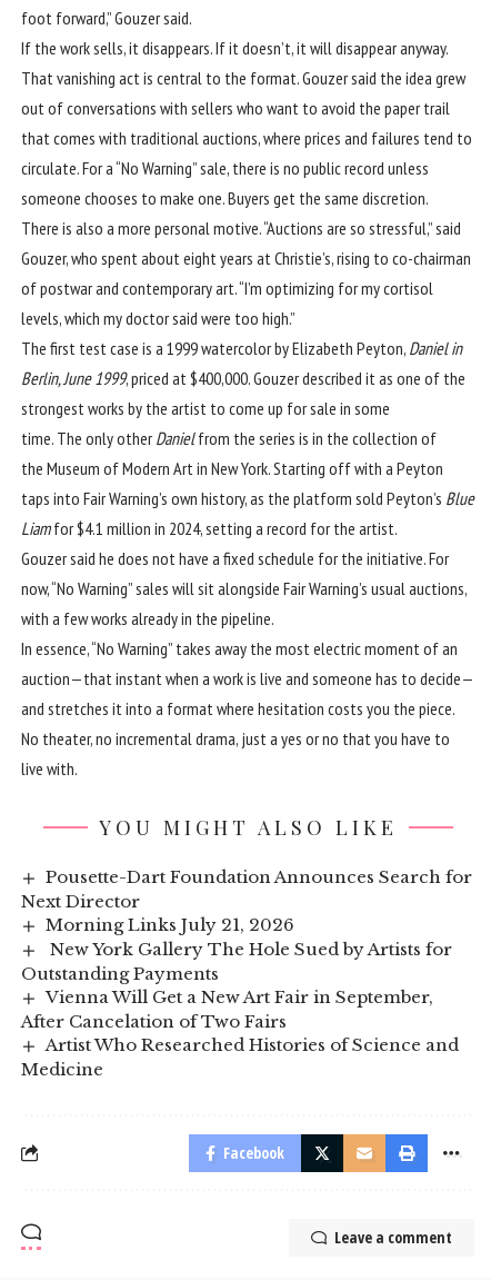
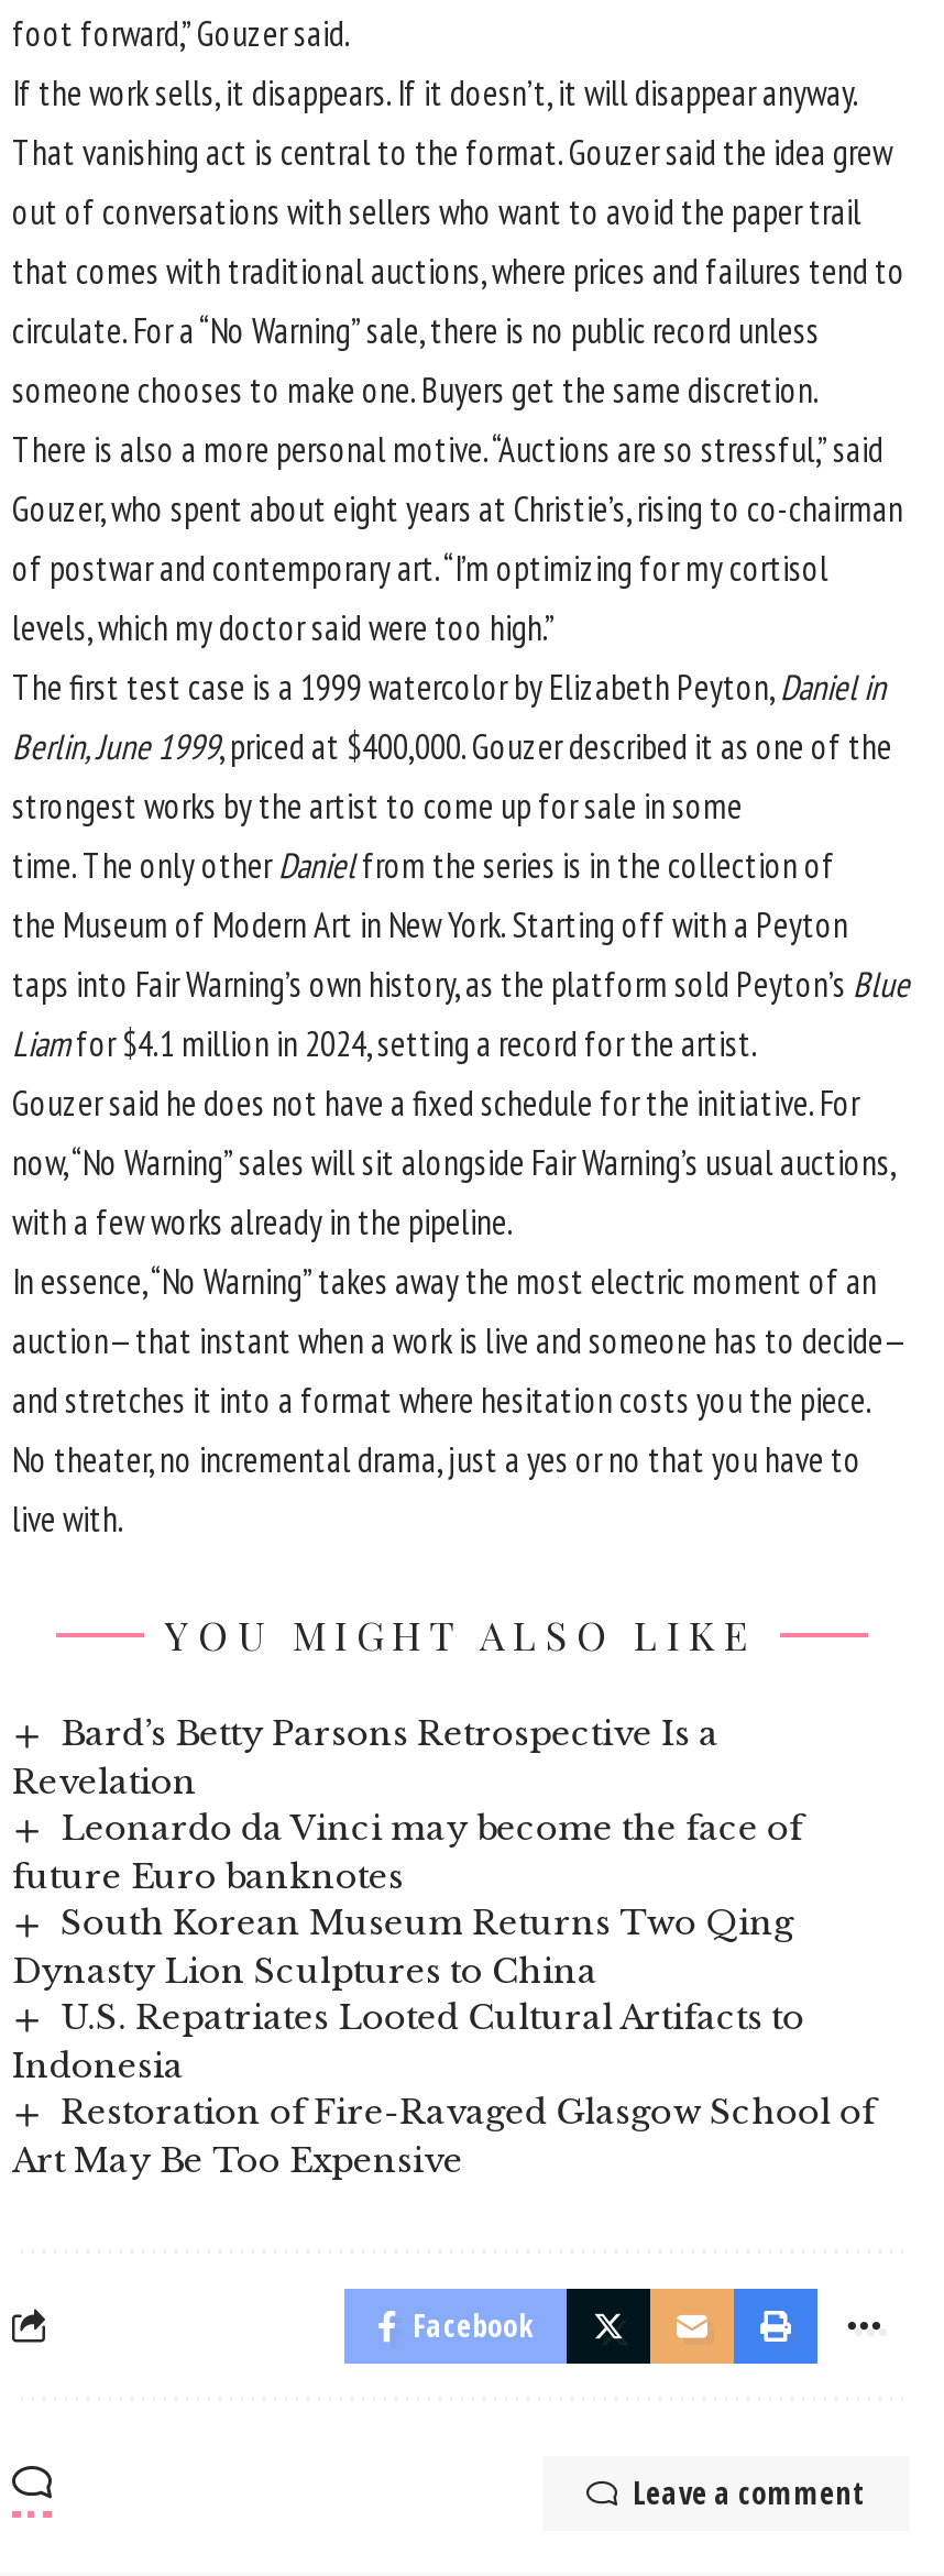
[21,866,472,1080] Pousette-Dart Foundation Announces Search for | Next Director | Morning Links July 21, 2026 | New York Gallery The Hole Sued by Artists for | Outstanding Payments | Vienna Will Get a New Art Fair in September, | After Cancelation of Two Fairs | Artist Who Researched Histories of Science and | Medicine -> [12,1712,875,2181] Bard’s Betty Parsons Retrospective Is a | Revelation | Leonardo da Vinci may become the face of | future Euro banknotes | South Korean Museum Returns Two Qing | Dynasty Lion Sculptures to China | U.S. Repatriates Looted Cultural Artifacts to | Indonesia | Restoration of Fire-Ravaged Glasgow School of | Art May Be Too Expensive

